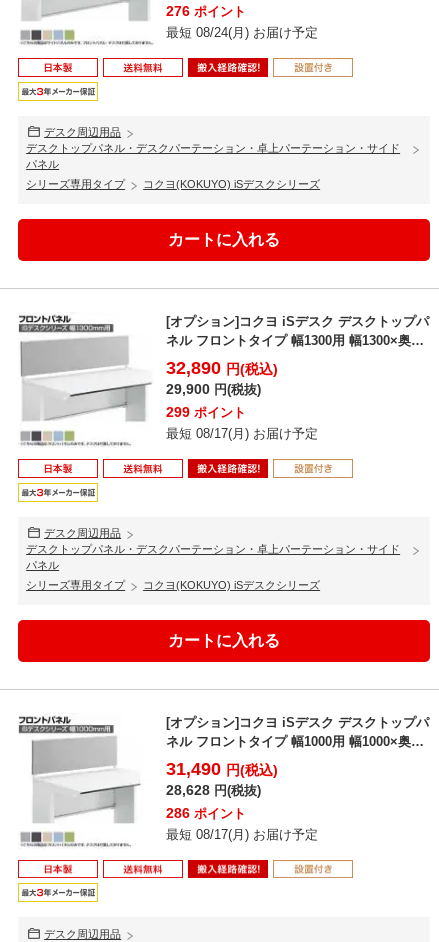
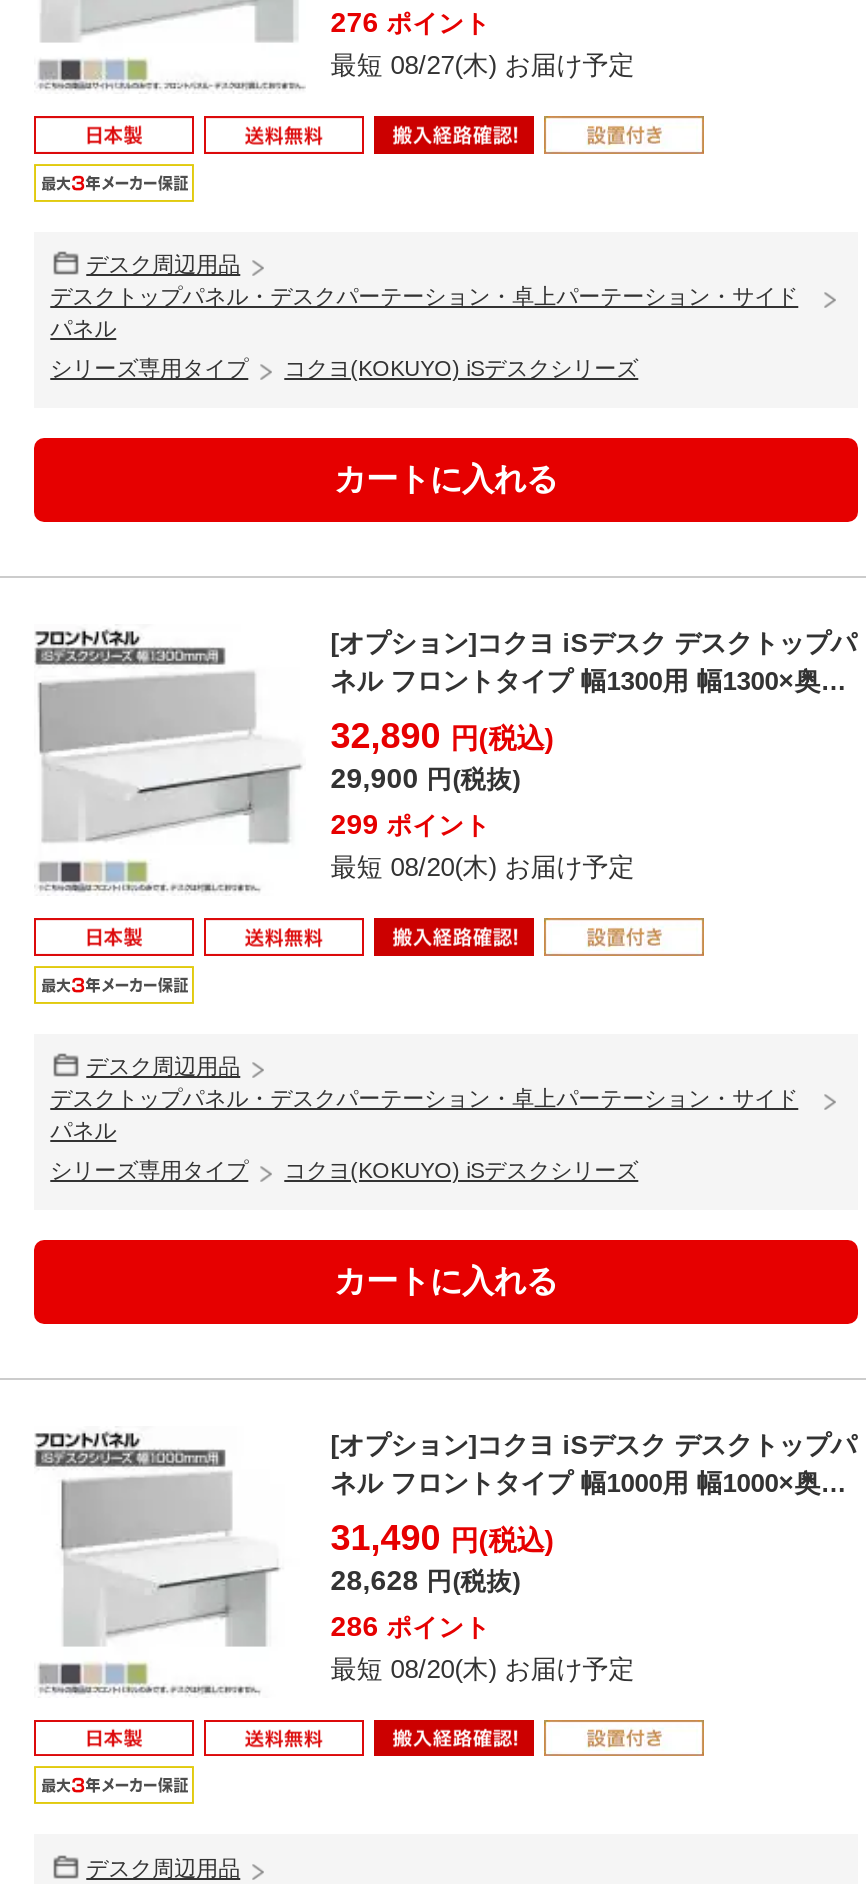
[166,25,318,40] 最短 08/24(月) お届け予定 -> [331,51,635,81] 最短 08/27(木) お届け予定
[166,426,318,441] 最短 08/17(月) お届け予定 -> [331,852,635,882] 最短 08/20(木) お届け予定
[166,827,318,842] 最短 08/17(月) お届け予定 -> [331,1654,635,1684] 最短 08/20(木) お届け予定

